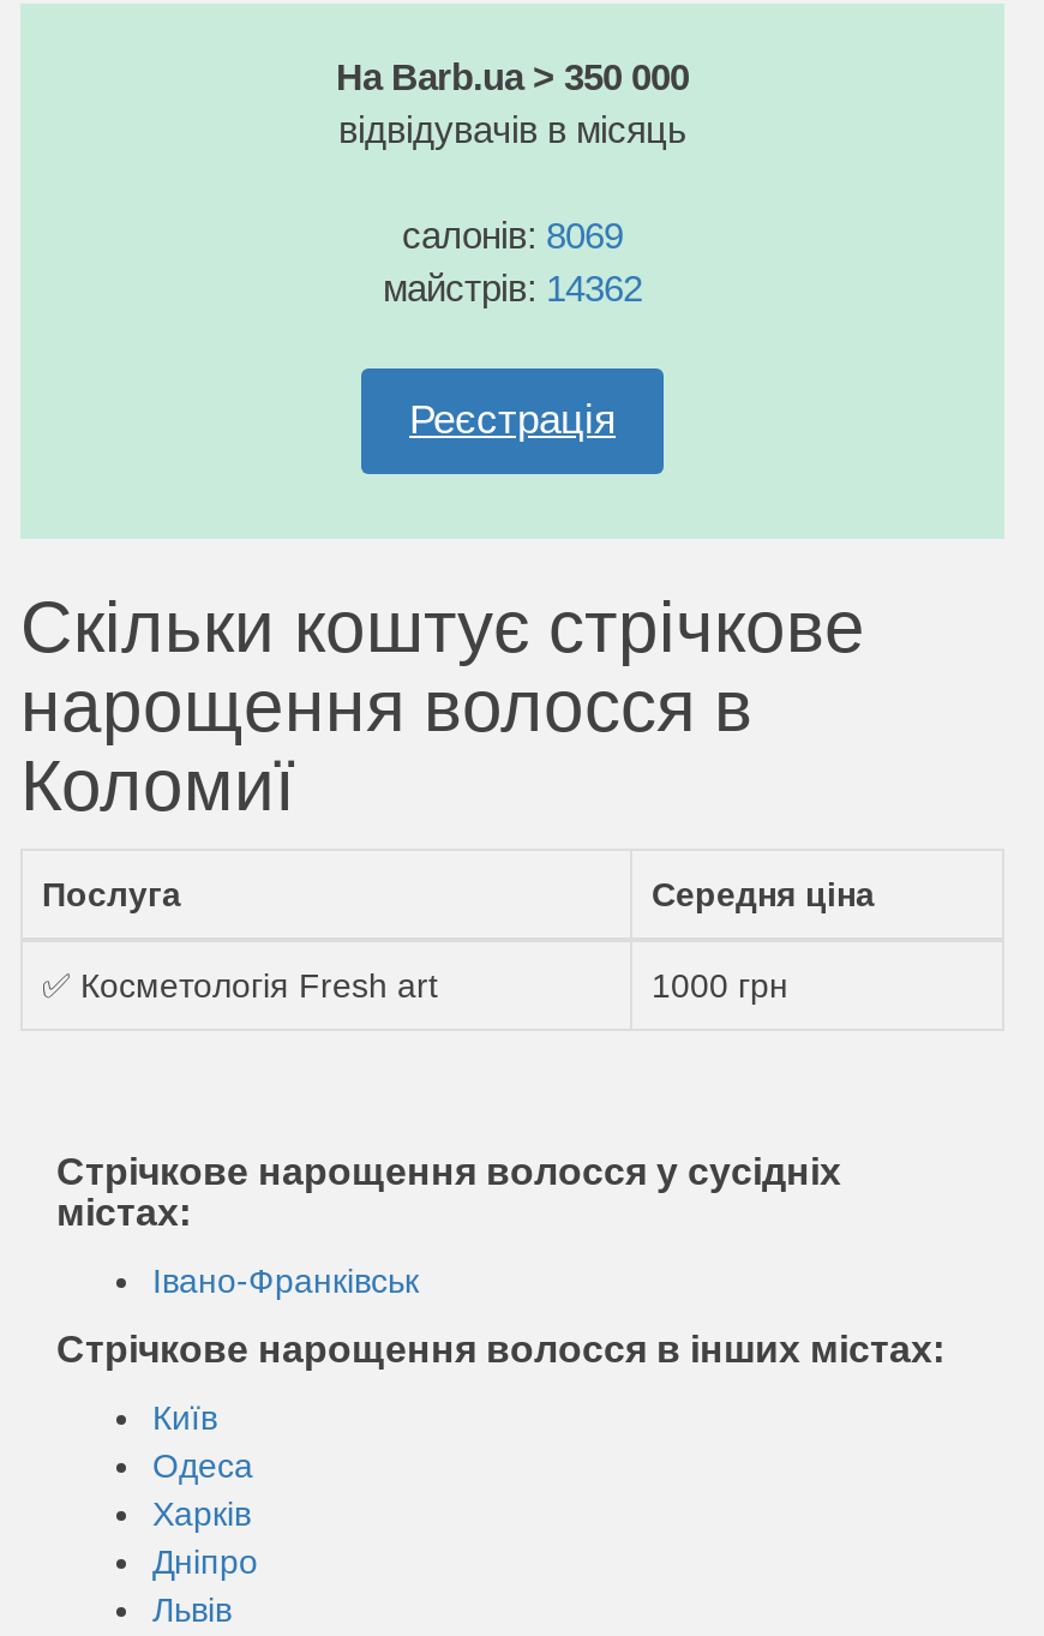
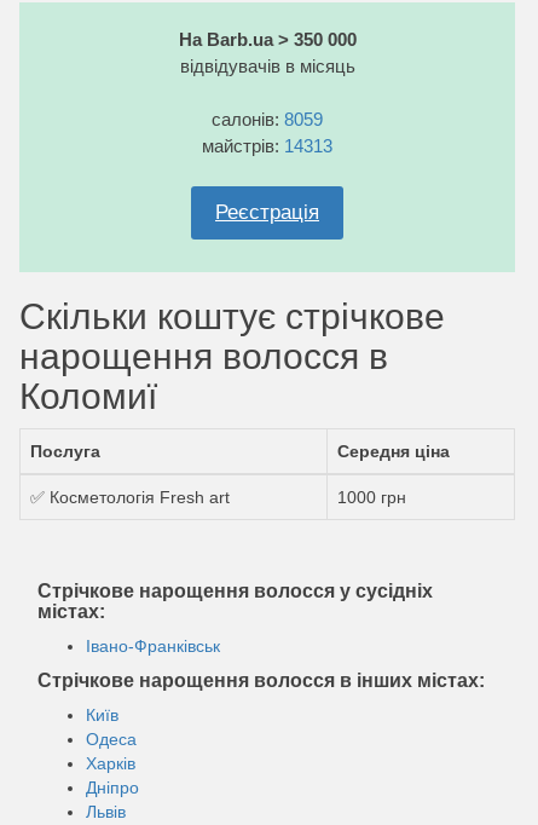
[402,215,623,256] салонів: 8069 -> [212,109,323,129] салонів: 8059
[383,268,642,308] майстрів: 14362 -> [202,135,332,156] майстрів: 14313

